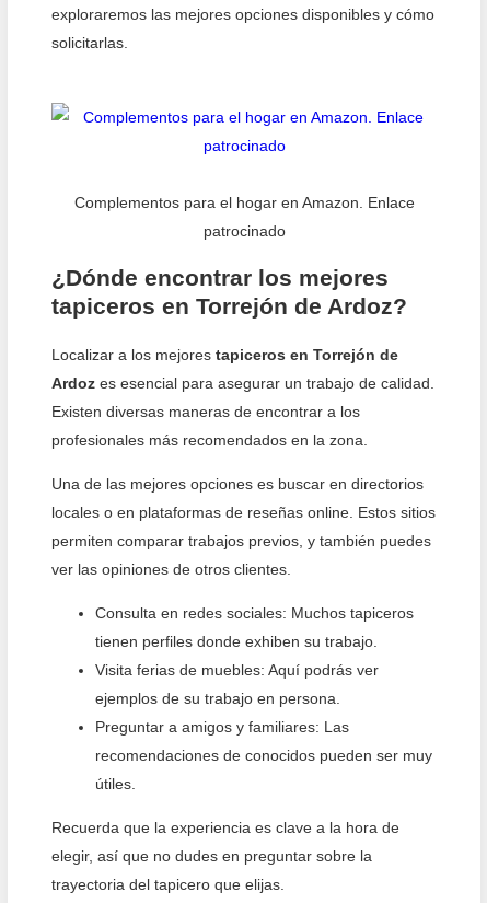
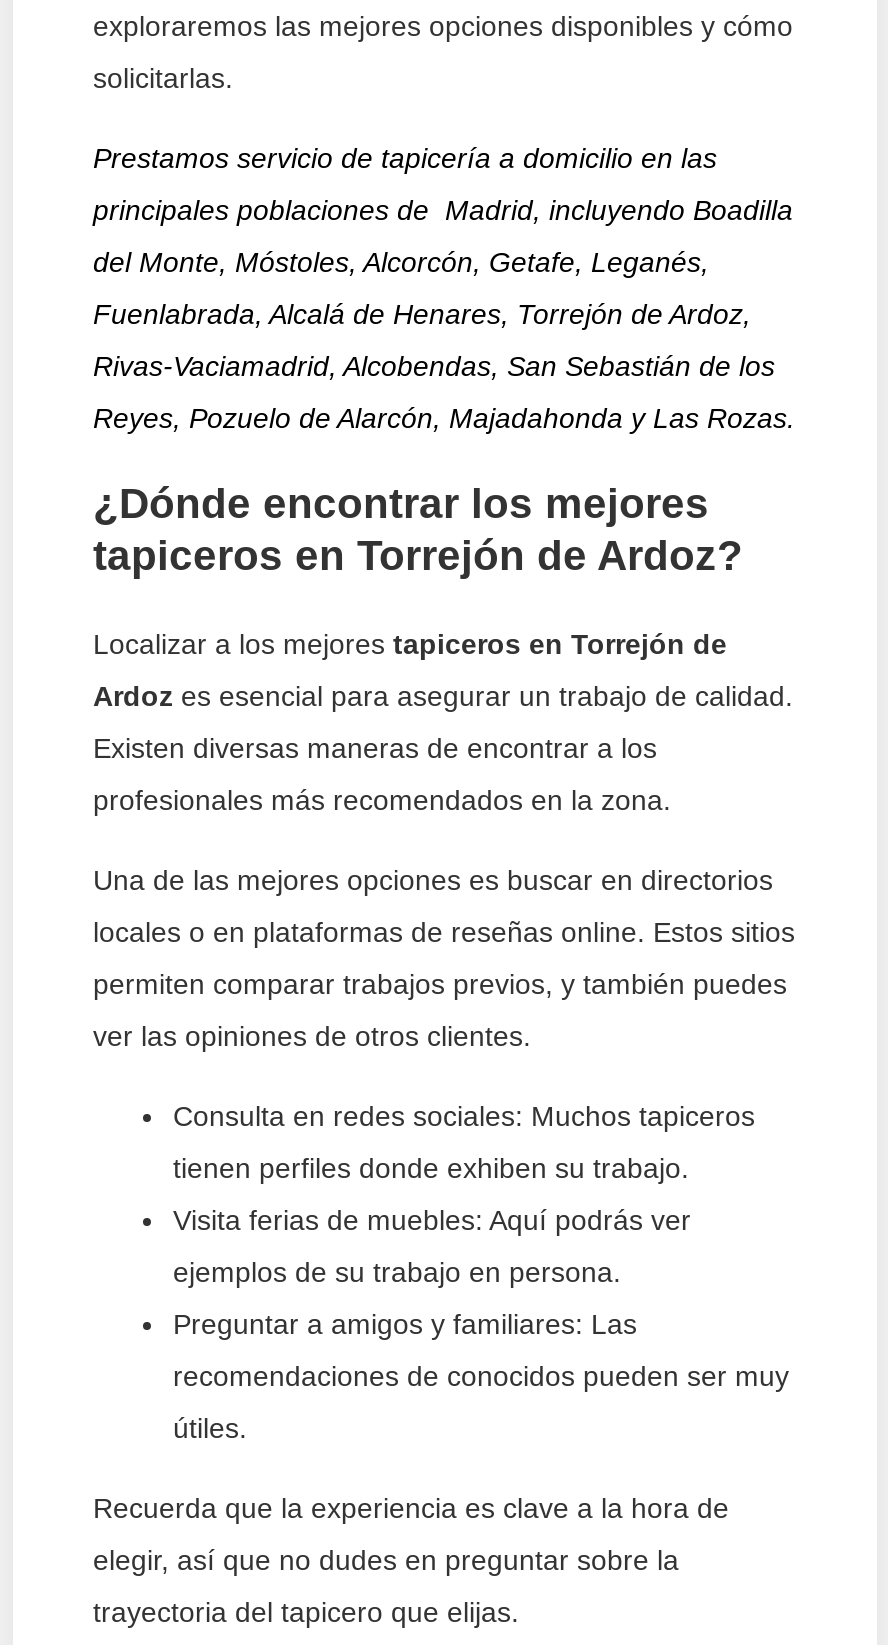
[74,194,414,239] Complementos para el hogar en Amazon. Enlace | patrocinado -> [93,142,795,434] Prestamos servicio de tapicería a domicilio en las | principales poblaciones de Madrid, incluyendo Boadilla | del Monte, Móstoles, Alcorcón, Getafe, Leganés, | Fuenlabrada, Alcalá de Henares, Torrejón de Ardoz, | Rivas-Vaciamadrid, Alcobendas, San Sebastián de los | Reyes, Pozuelo de Alarcón, Majadahonda y Las Rozas.

